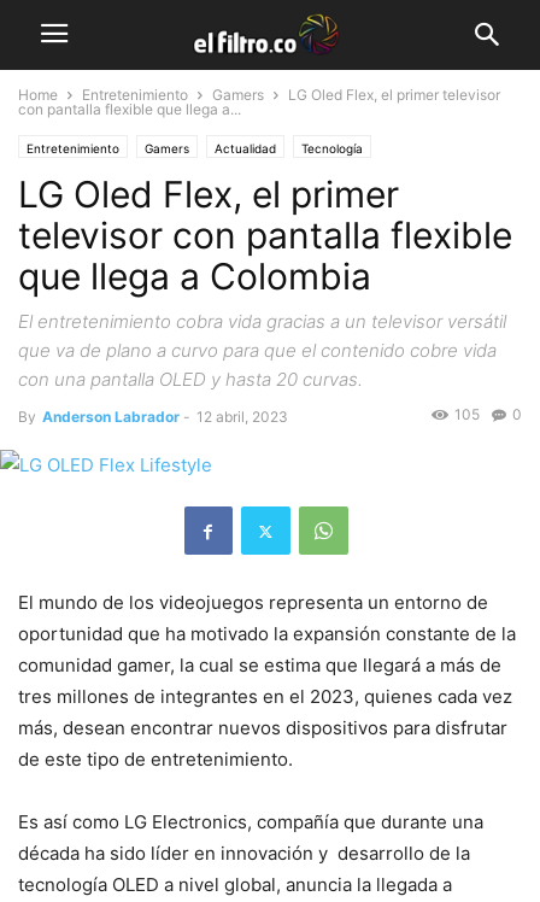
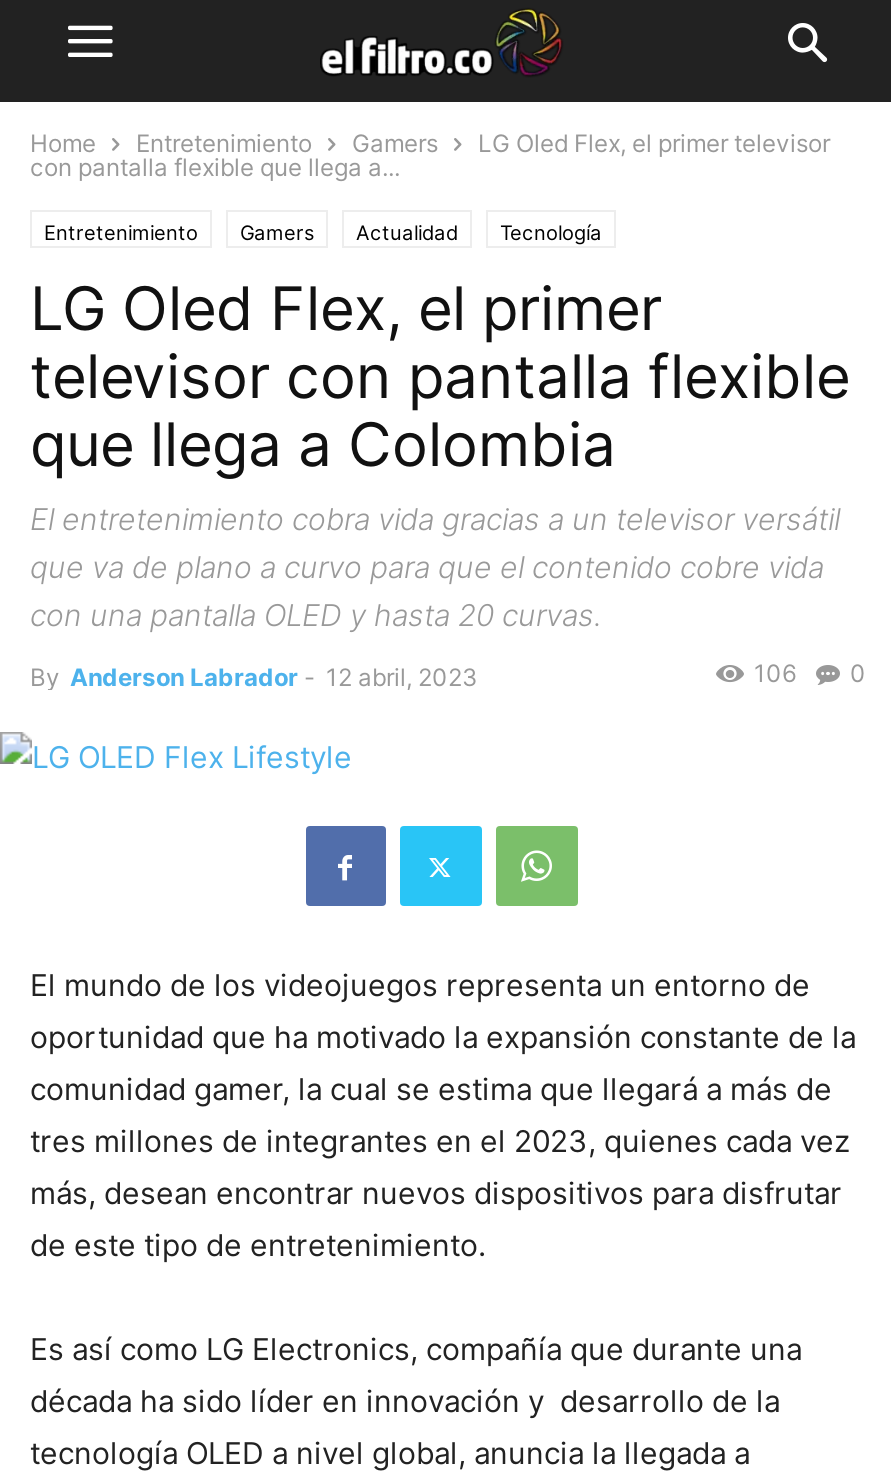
[454,405,522,423] 105 0 -> [754,658,866,688] 106 0

